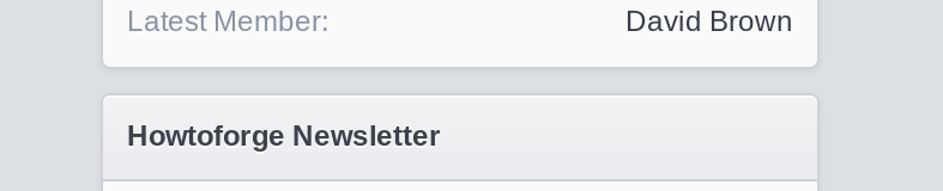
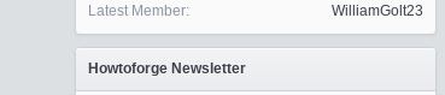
[625,5,793,38] David Brown -> [332,2,423,19] WilliamGolt23

